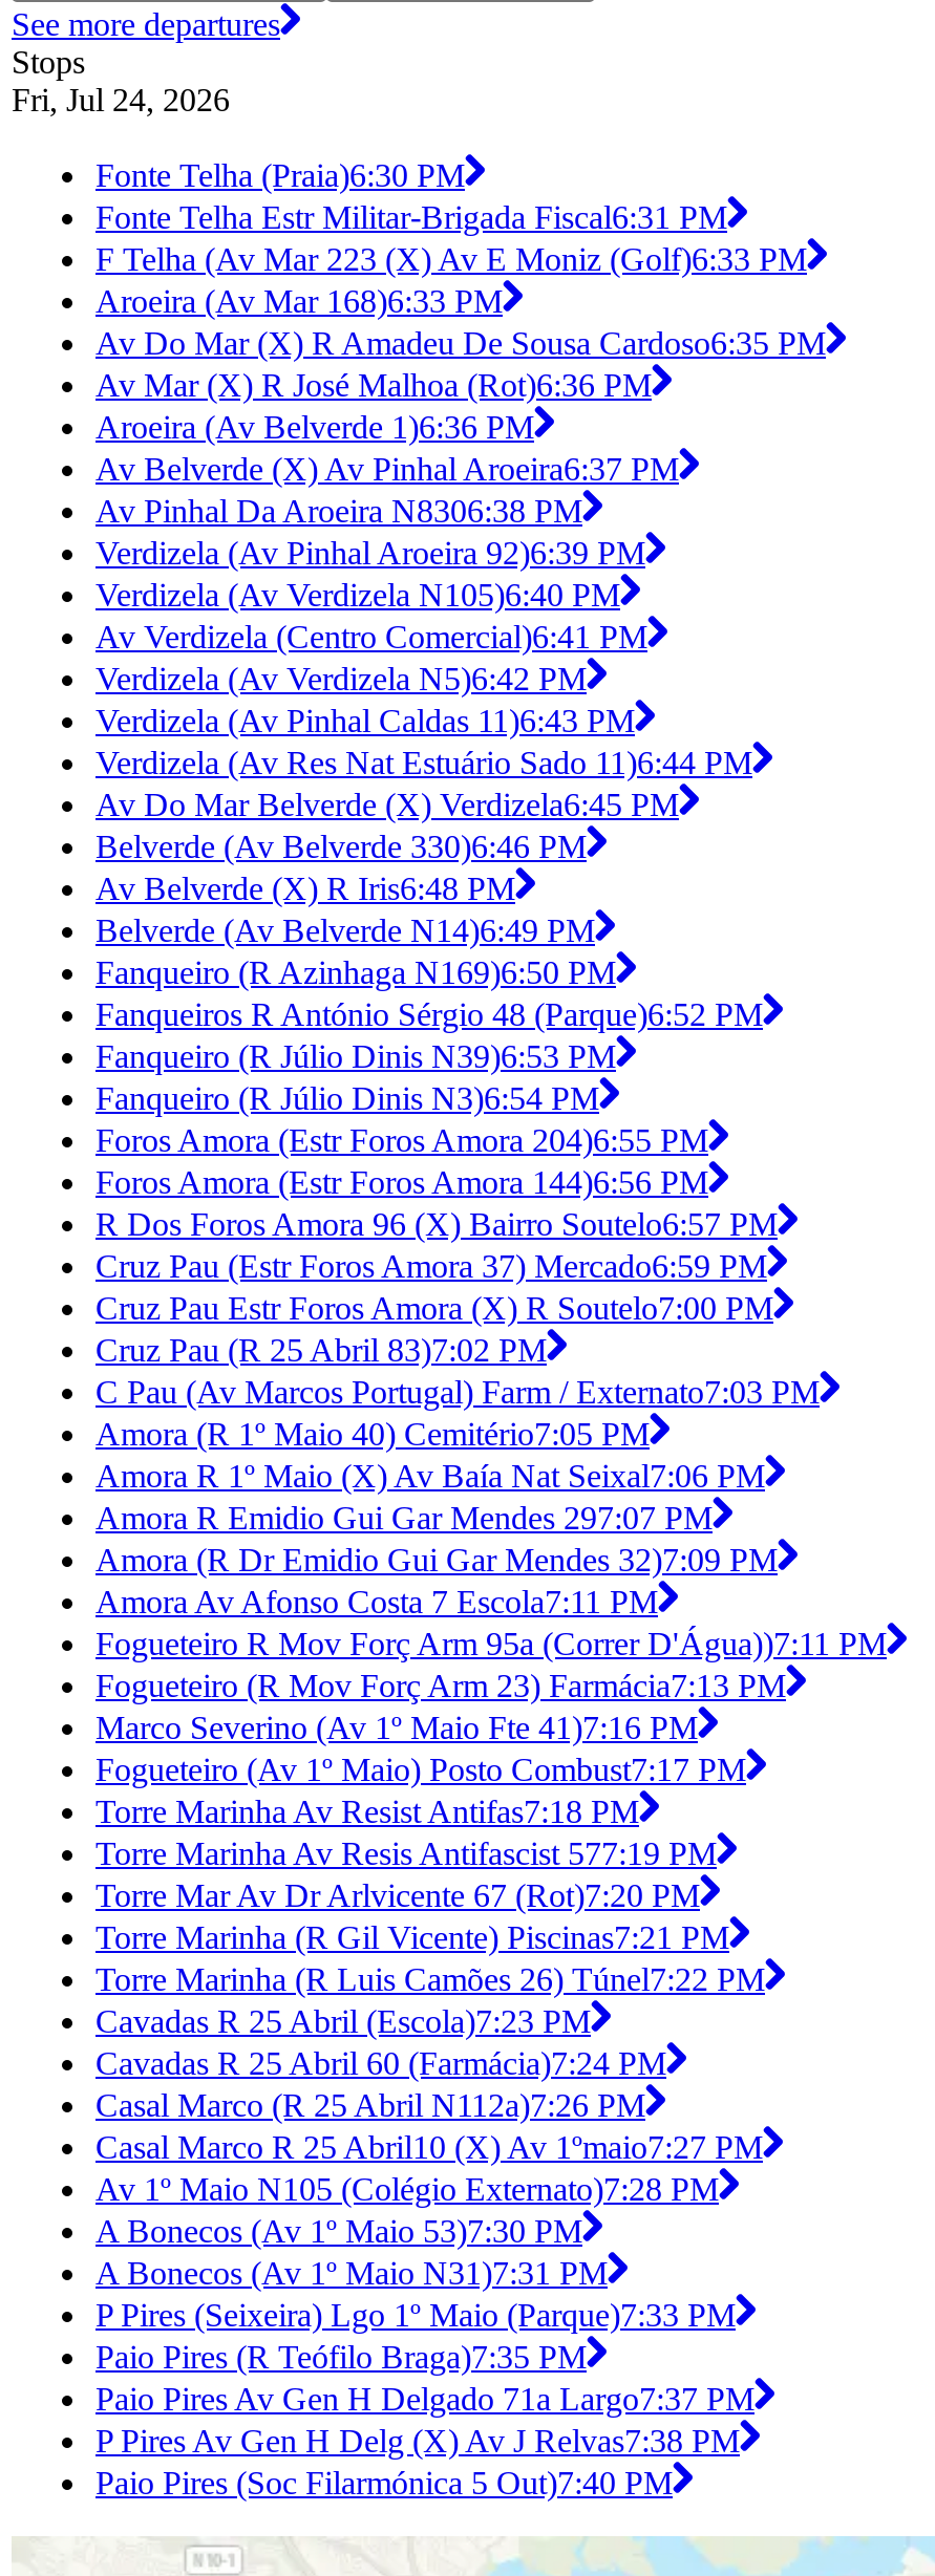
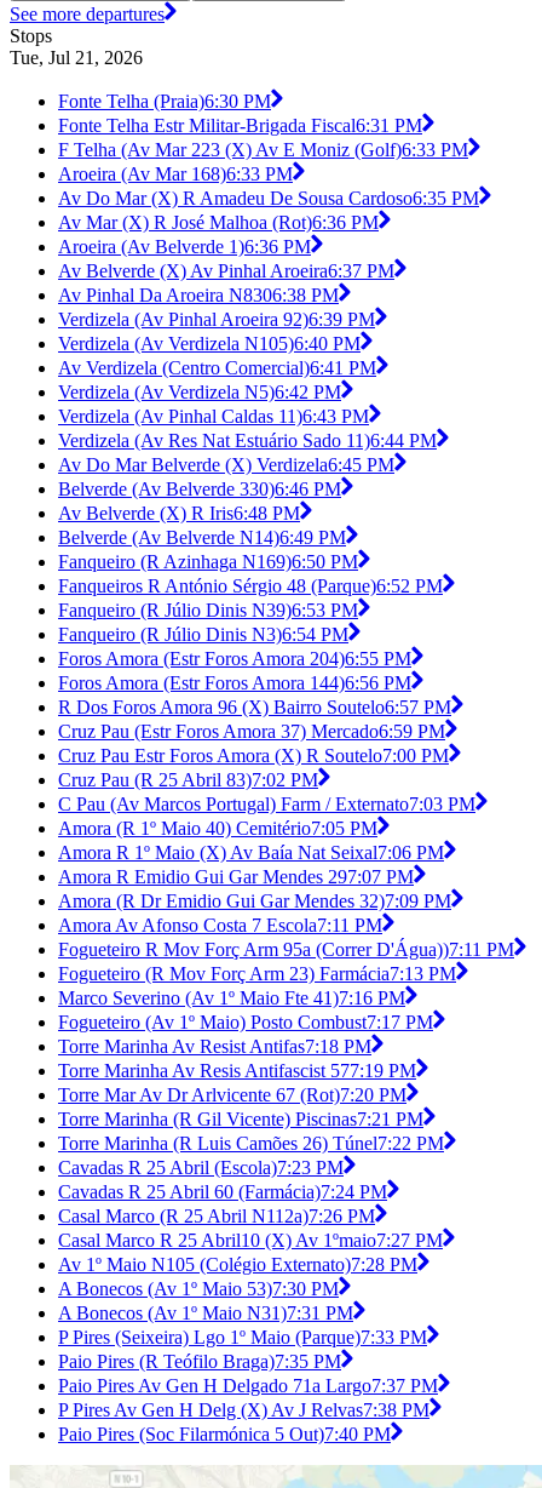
[12,82,230,118] Fri, Jul 24, 2026 -> [10,47,143,68] Tue, Jul 21, 2026

